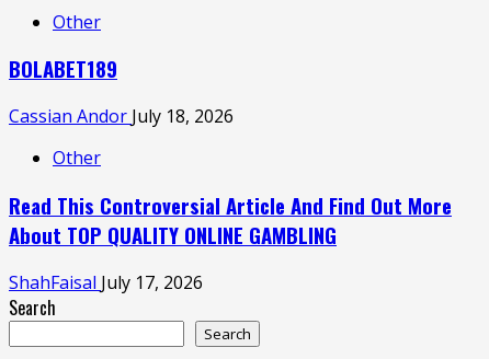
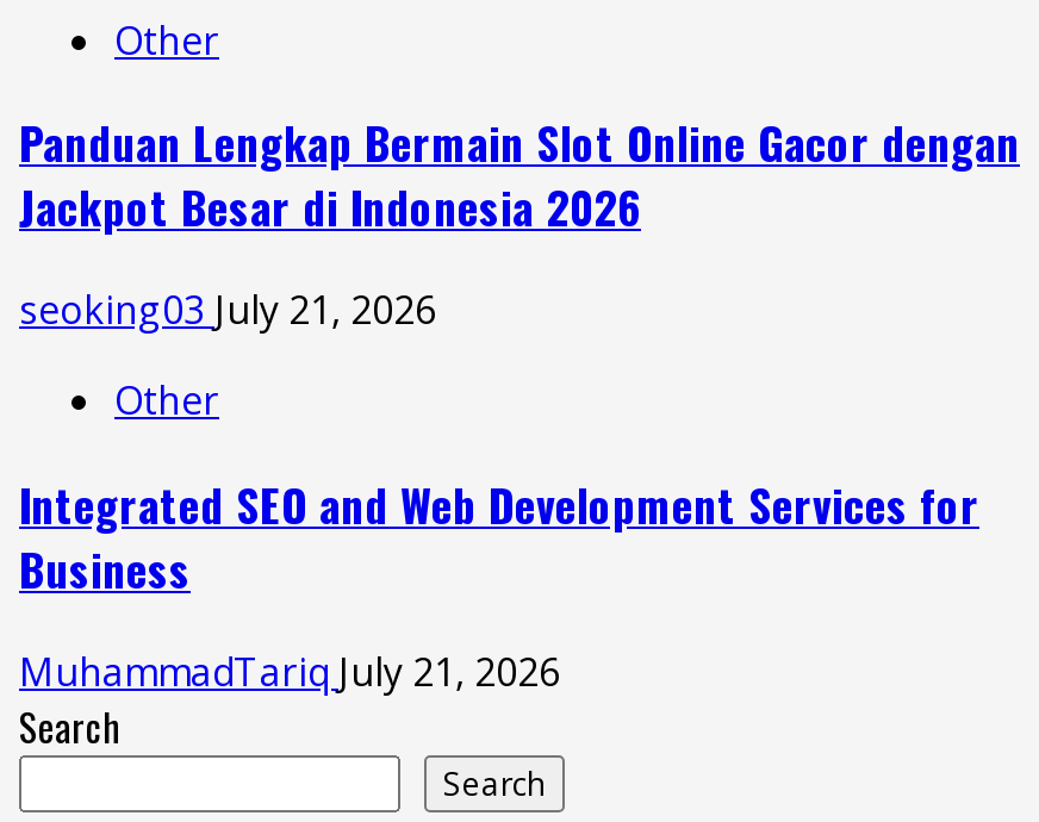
[9,54,117,84] BOLABET189 -> [19,111,1020,239] Panduan Lengkap Bermain Slot Online Gacor dengan | Jackpot Besar di Indonesia 2026
[9,104,234,128] Cassian Andor July 18, 2026 -> [19,284,436,336] seoking03 July 21, 2026
[9,190,452,249] Read This Controversial Article And Find Out More | About TOP QUALITY ONLINE GAMBLING -> [19,472,979,600] Integrated SEO and Web Development Services for | Business
[9,270,203,294] ShahFaisal July 17, 2026 -> [19,645,560,697] MuhammadTariq July 21, 2026

